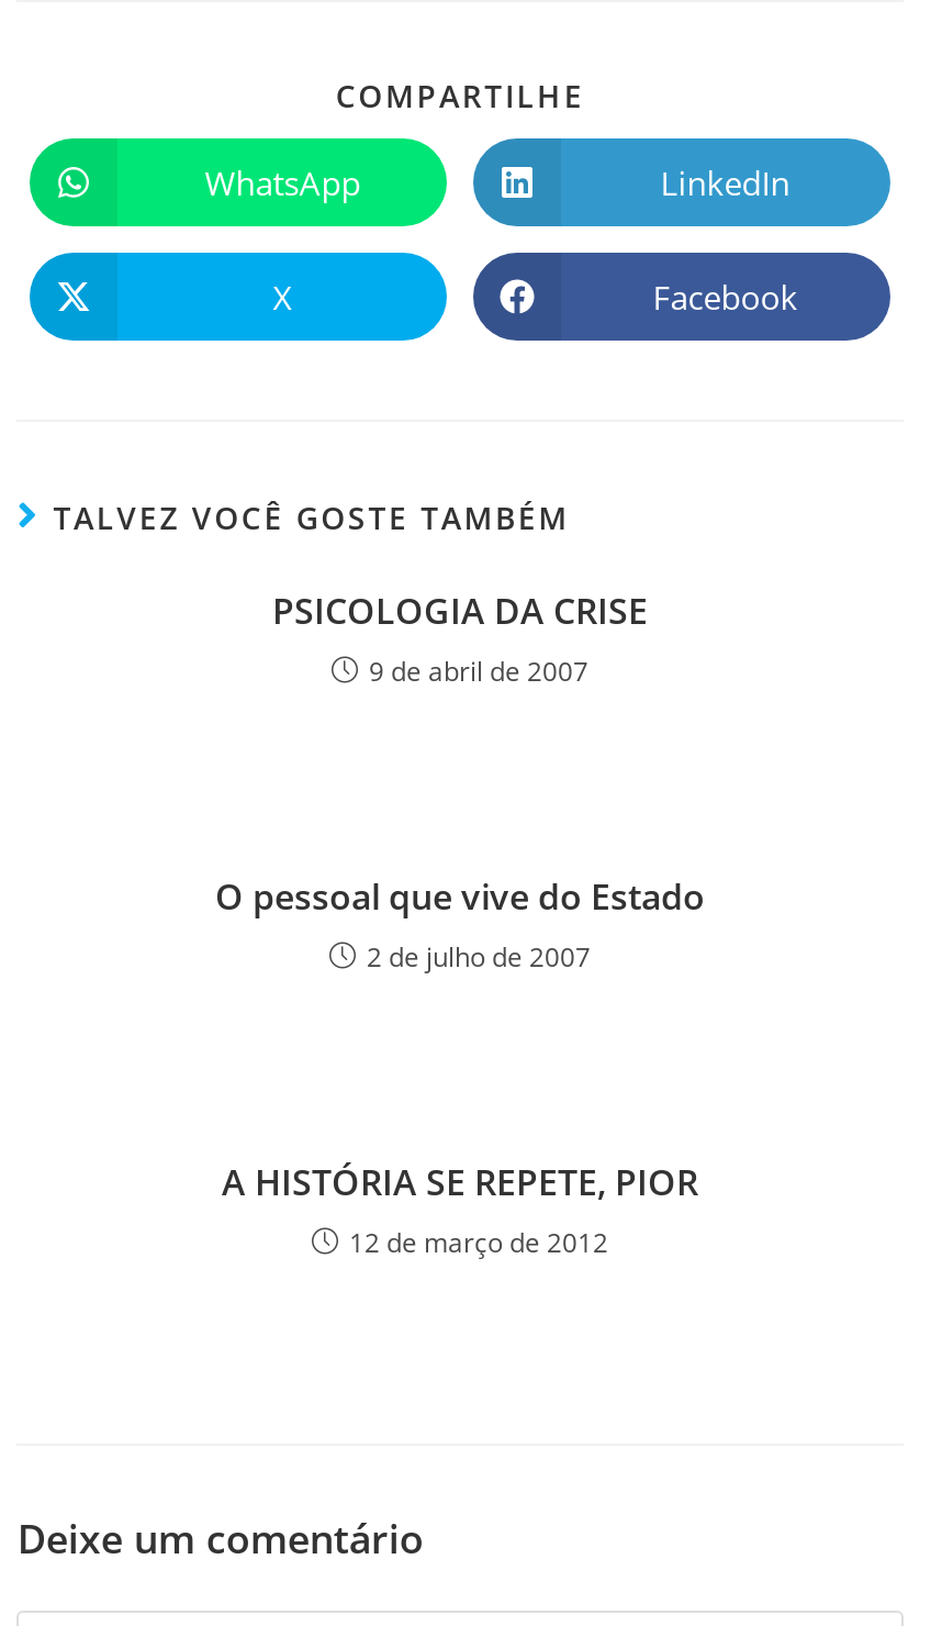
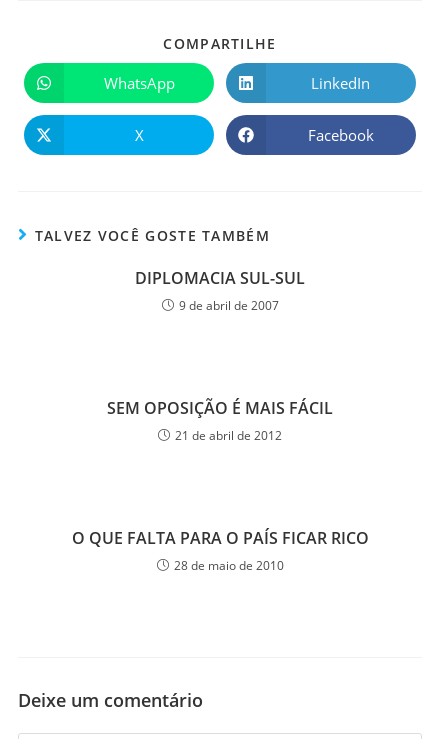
[272,587,648,635] PSICOLOGIA DA CRISE -> [135,267,305,289] DIPLOMACIA SUL-SUL
[215,872,705,976] O pessoal que vive do Estado | 2 de julho de 2007 -> [107,397,333,444] SEM OPOSIÇÃO É MAIS FÁCIL | 21 de abril de 2012
[222,1158,698,1261] A HISTÓRIA SE REPETE, PIOR | 12 de março de 2012 -> [71,527,368,574] O QUE FALTA PARA O PAÍS FICAR RICO | 28 de maio de 2010

